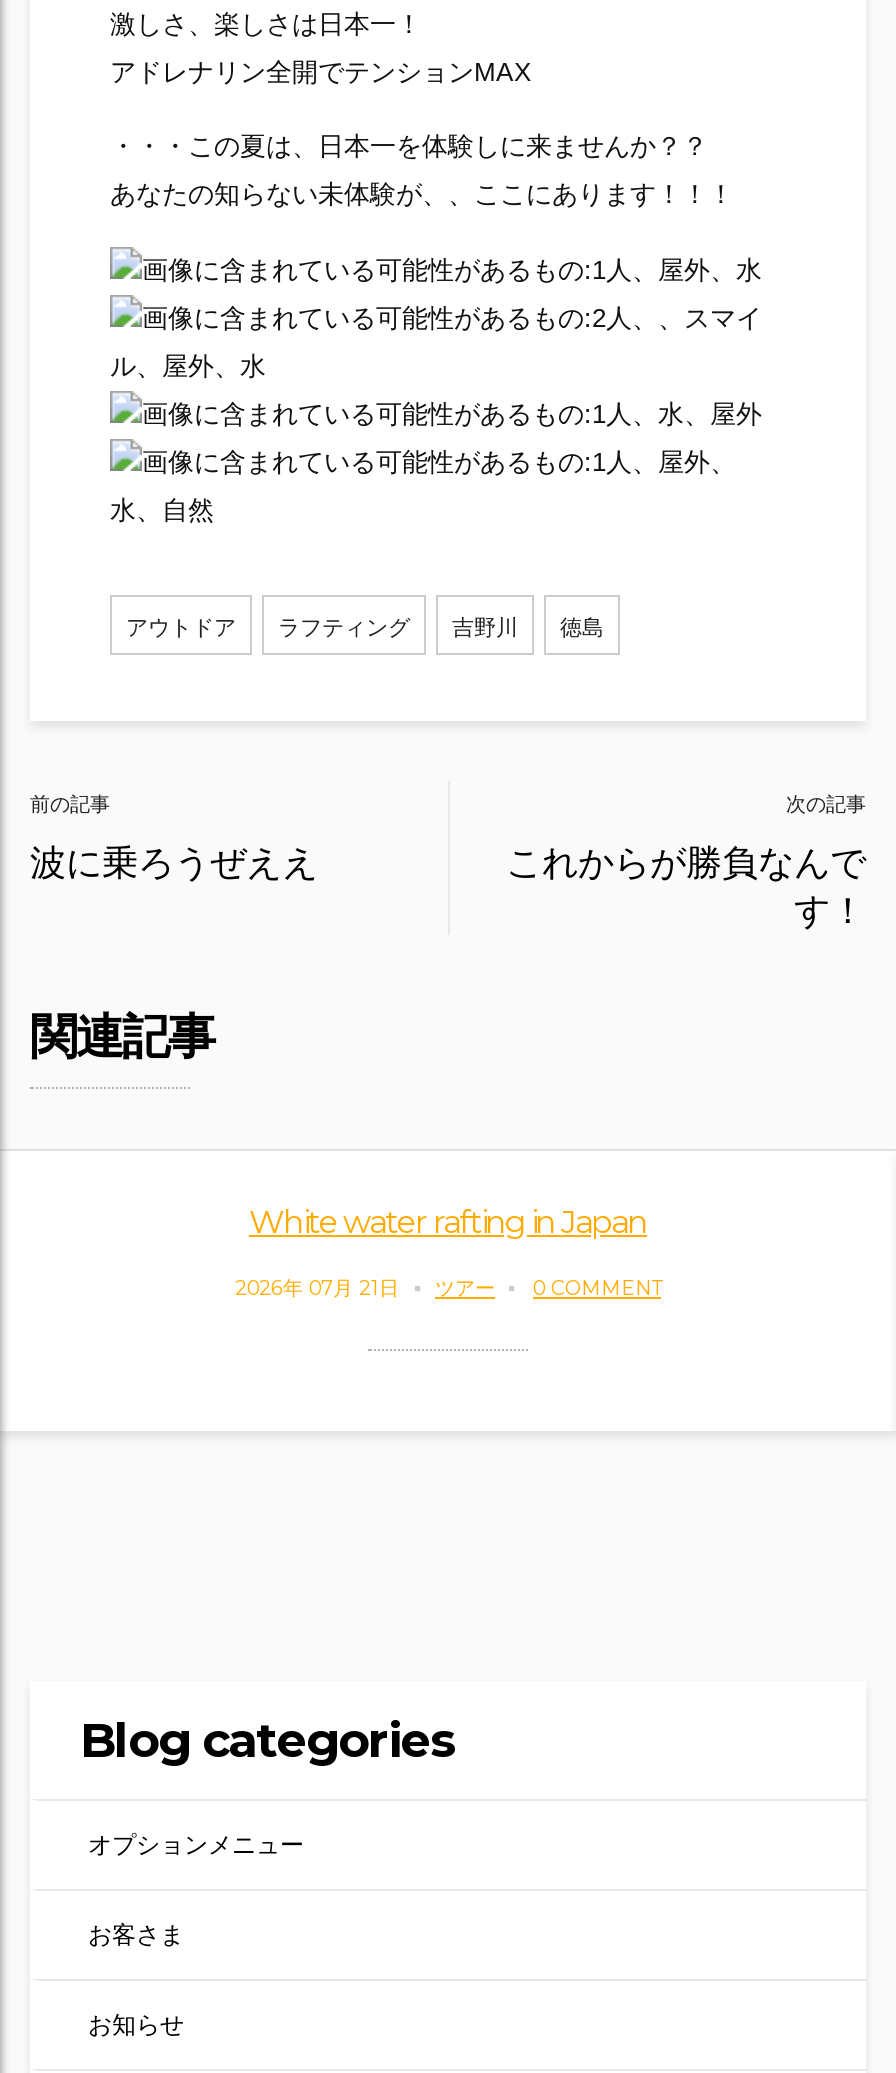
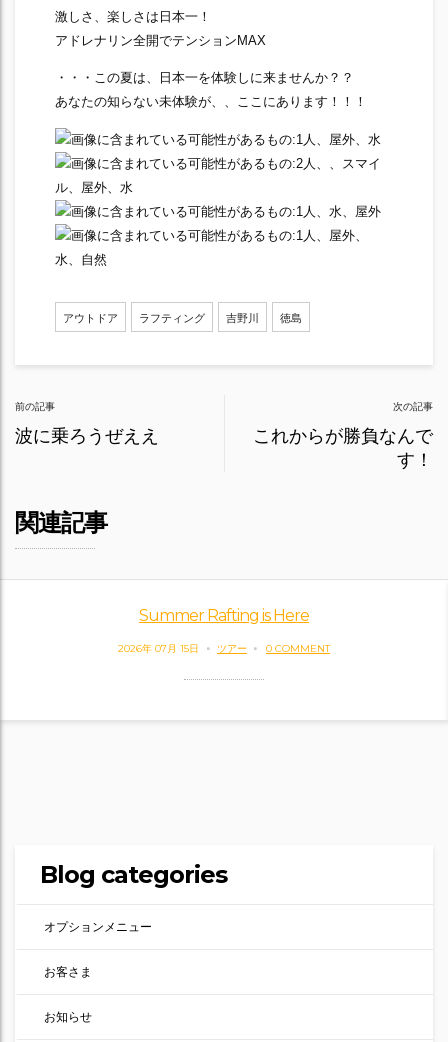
[249,1203,647,1241] White water rafting in Japan -> [139,606,309,625] Summer Rafting is Here
[235,1275,399,1301] 2026年 07月 21日 -> [118,642,199,655] 2026年 07月 15日

